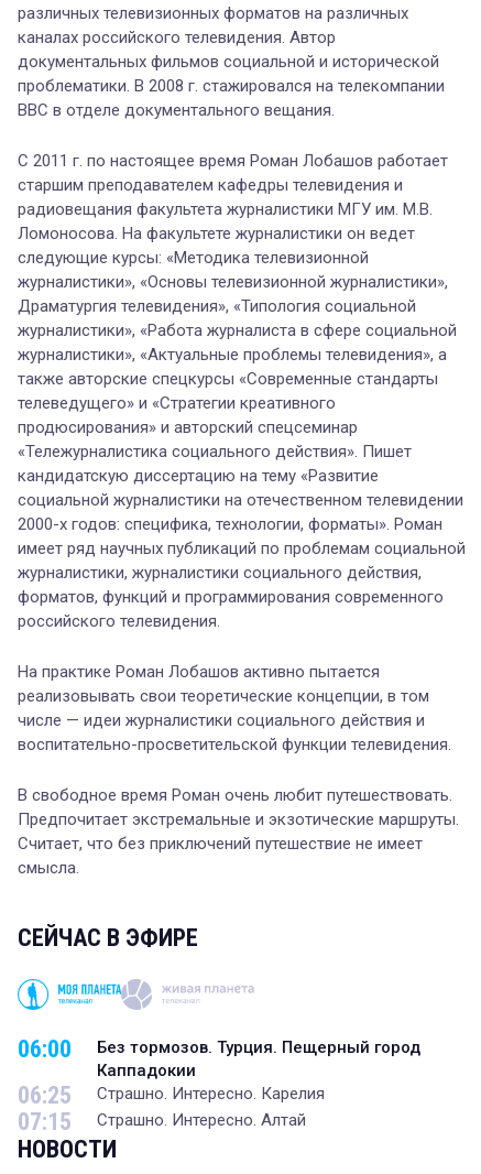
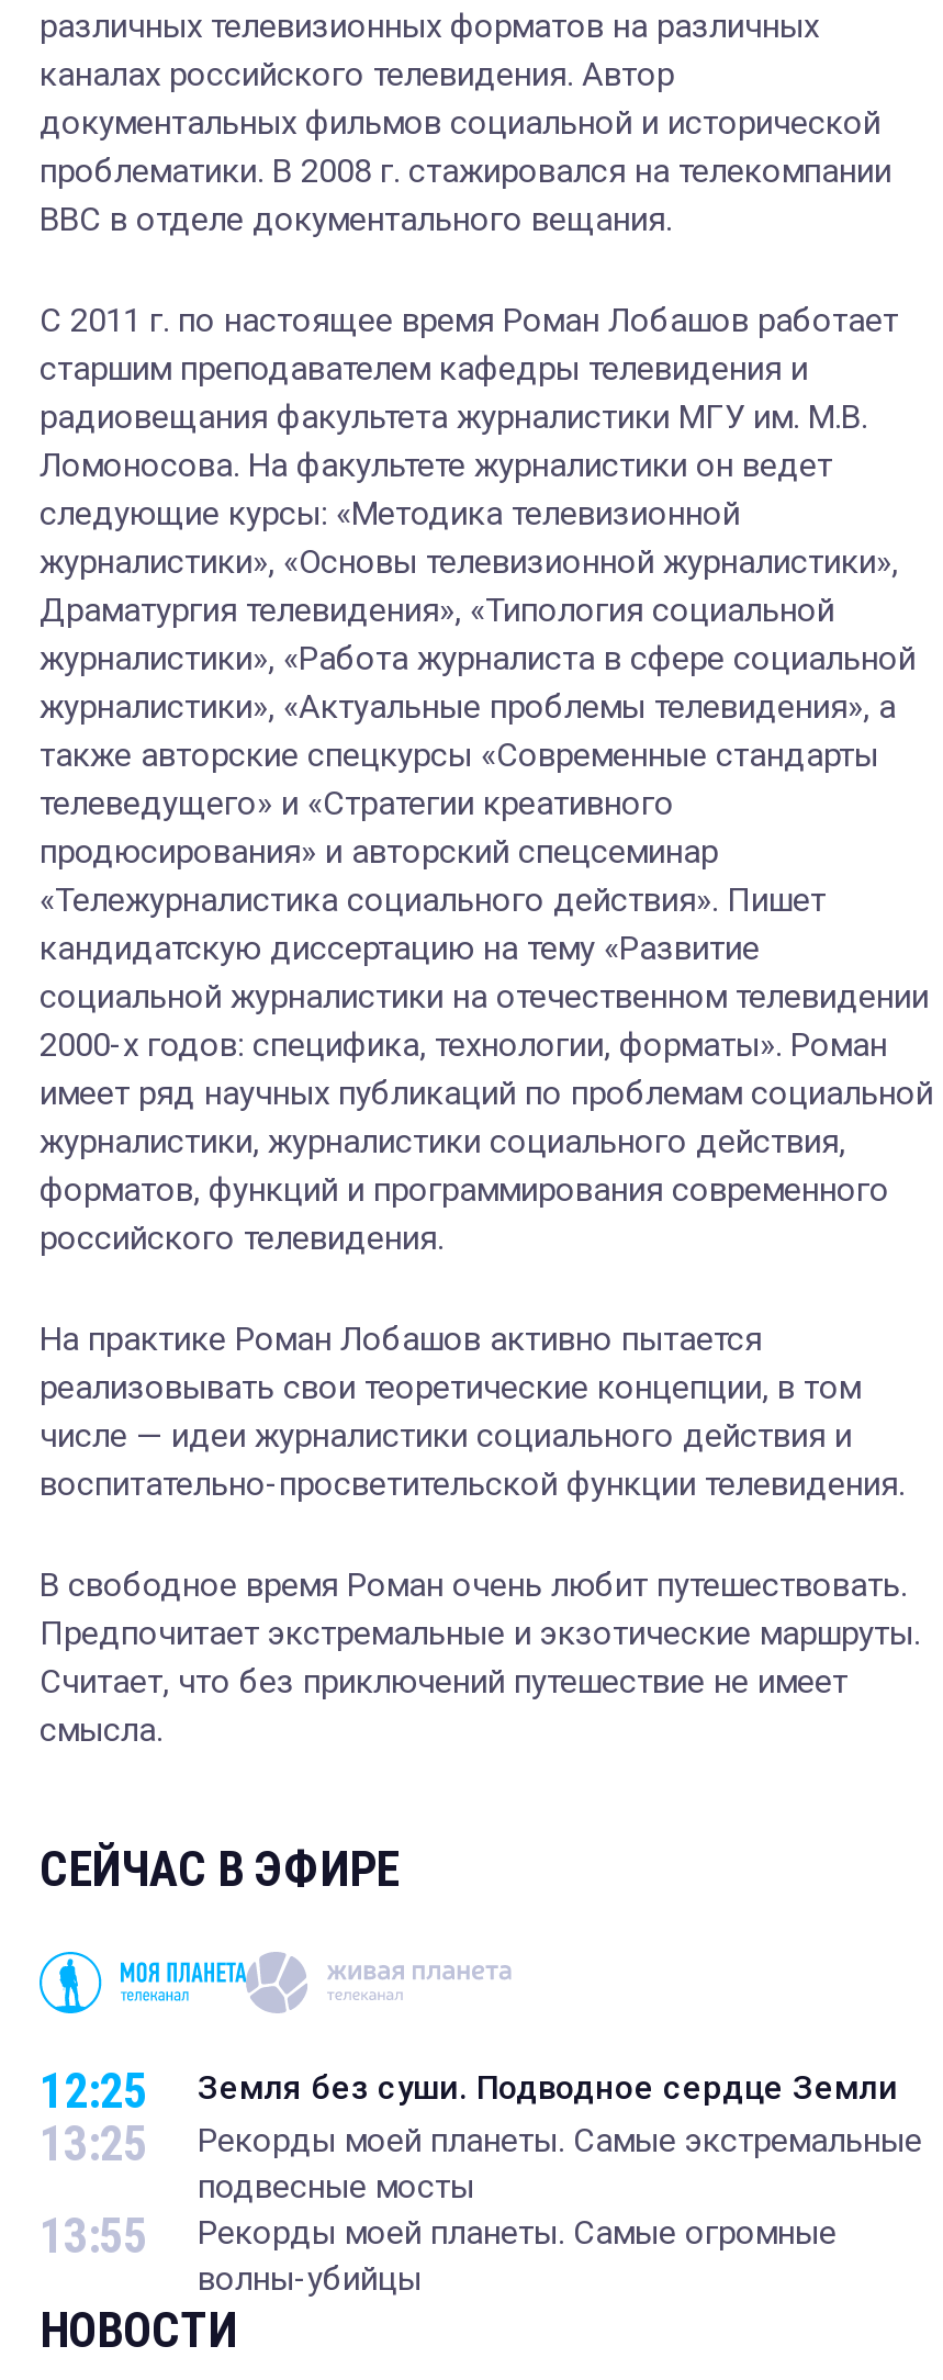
[18,1035,420,1135] 06:00 | Без тормозов. Турция. Пещерный город | Каппадокии | 06:25 | Страшно. Интересно. Карелия | 07:15 | Страшно. Интересно. Алтай -> [40,2063,922,2298] 12:25 | Земля без суши. Подводное сердце Земли | 13:25 | Рекорды моей планеты. Самые экстремальные | подвесные мосты | 13:55 | Рекорды моей планеты. Самые огромные | волны-убийцы

